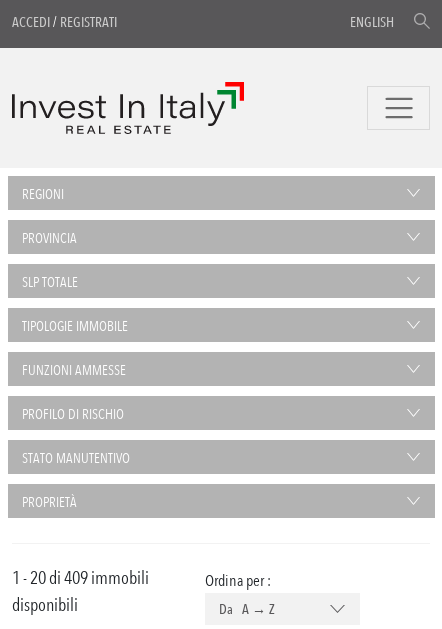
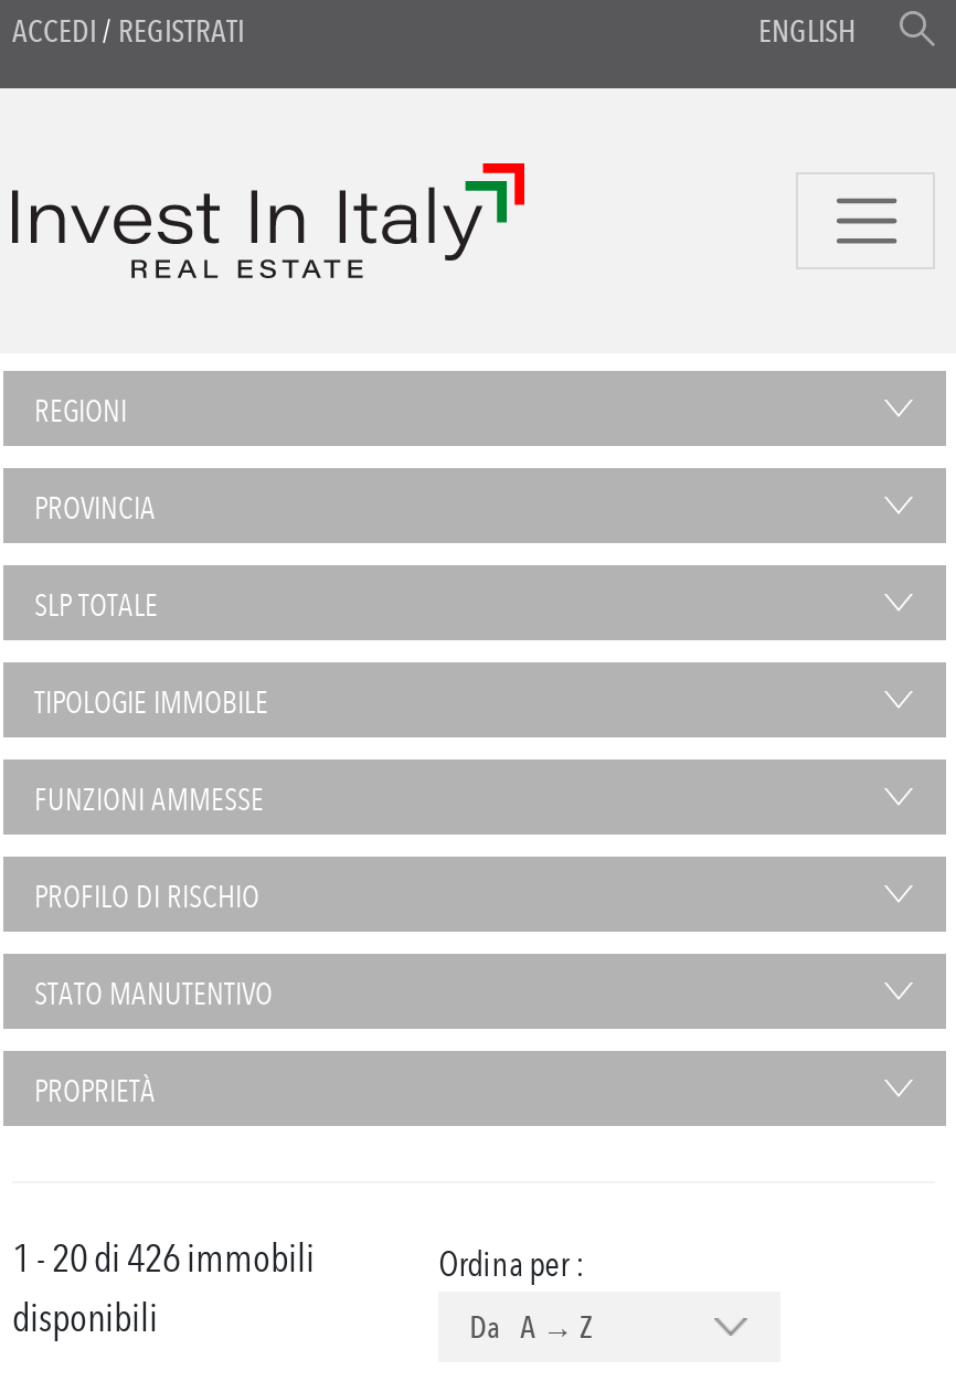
[12,566,149,588] 1 - 20 di 409 immobili -> [12,1232,315,1281] 1 - 20 di 426 immobili

